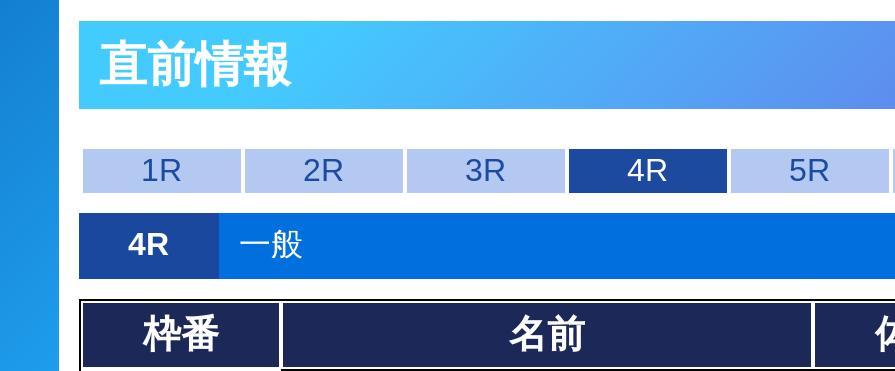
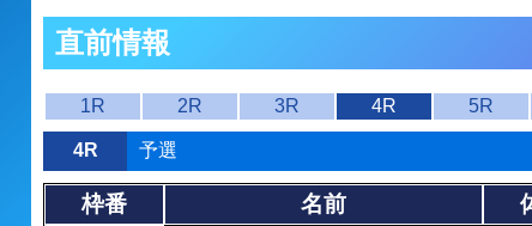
[239,227,463,261] 一般 -> [139,140,273,160] 予選

